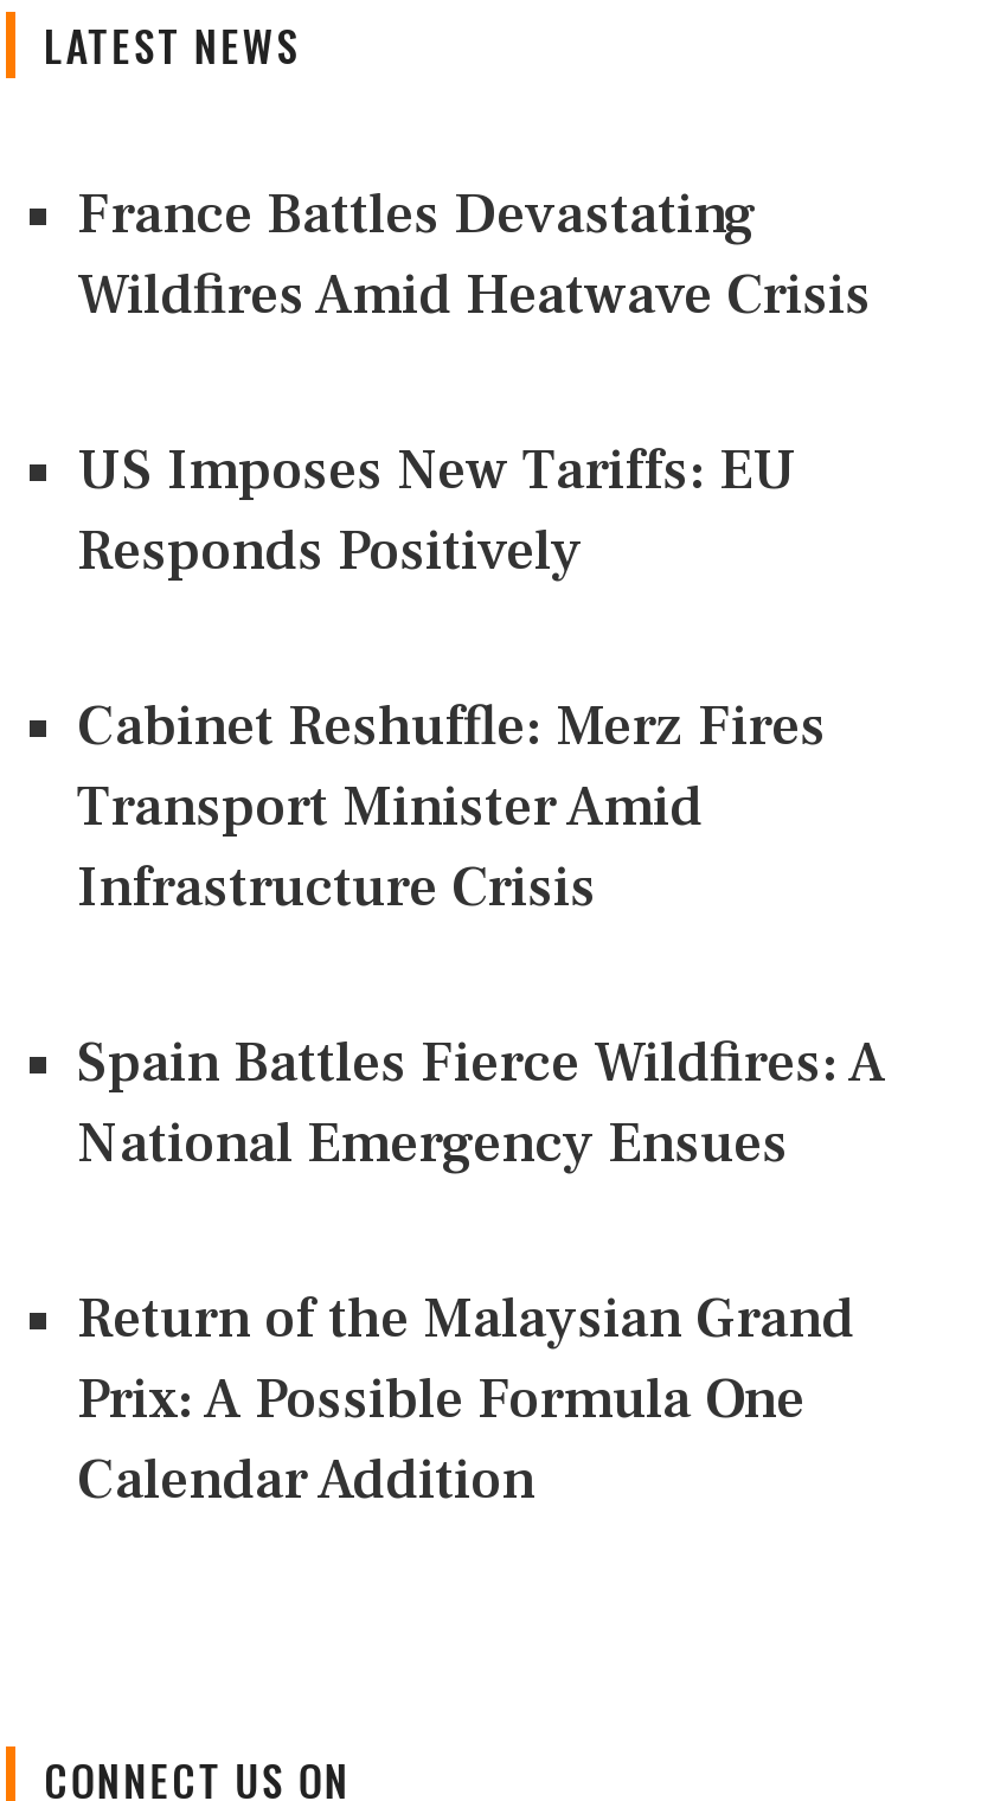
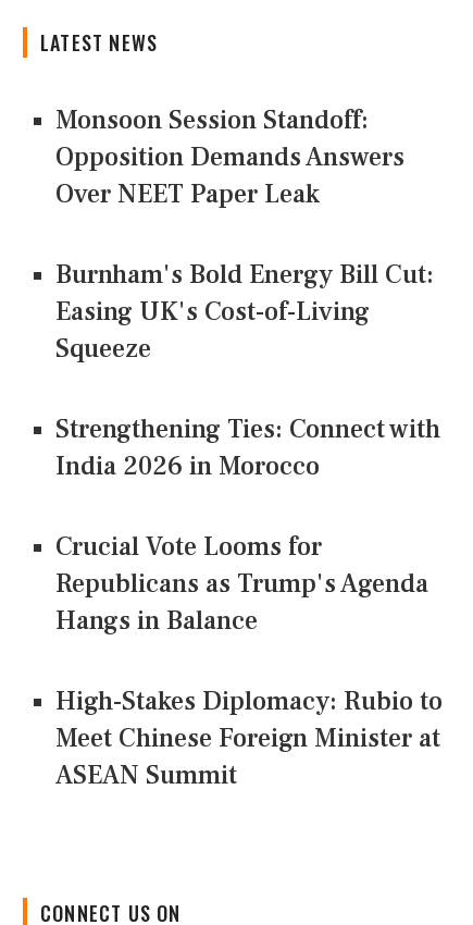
[77,177,871,331] France Battles Devastating | Wildfires Amid Heatwave Crisis -> [55,103,404,211] Monsoon Session Standoff: | Opposition Demands Answers | Over NEET Paper Leak
[77,433,797,587] US Imposes New Tariffs: EU | Responds Positively -> [55,258,434,365] Burnham's Bold Energy Bill Cut: | Easing UK's Cost-of-Living | Squeeze
[77,689,826,923] Cabinet Reshuffle: Merz Fires | Transport Minister Amid | Infrastructure Crisis -> [55,412,440,483] Strengthening Ties: Connect with | India 2026 in Morocco
[77,1025,885,1179] Spain Battles Fierce Wildfires: A | National Emergency Ensues -> [55,530,428,637] Crucial Vote Looms for | Republicans as Trump's Agenda | Hangs in Balance
[77,1281,854,1516] Return of the Malaysian Grand | Prix: A Possible Formula One | Calendar Addition -> [55,684,443,792] High-Stakes Diplomacy: Rubio to | Meet Chinese Foreign Minister at | ASEAN Summit

